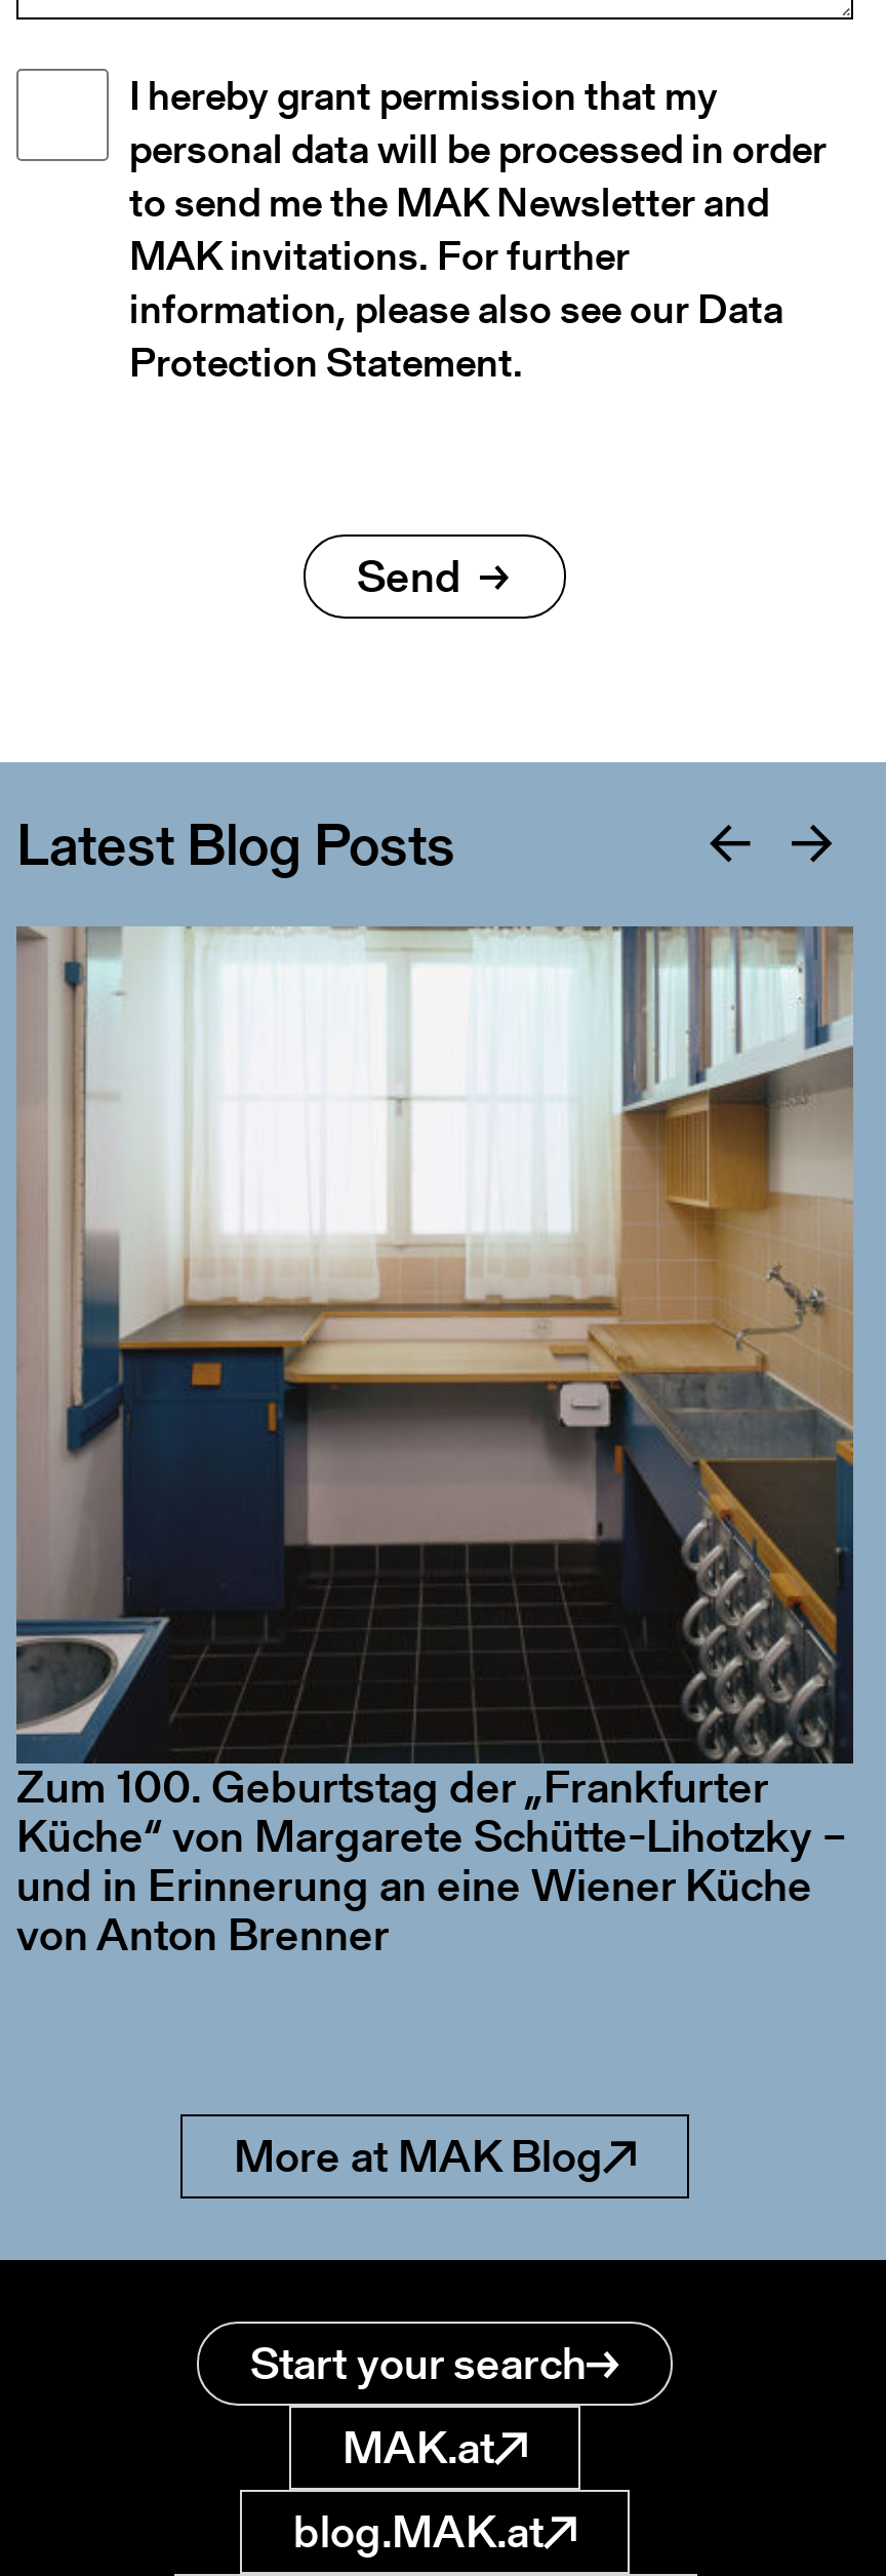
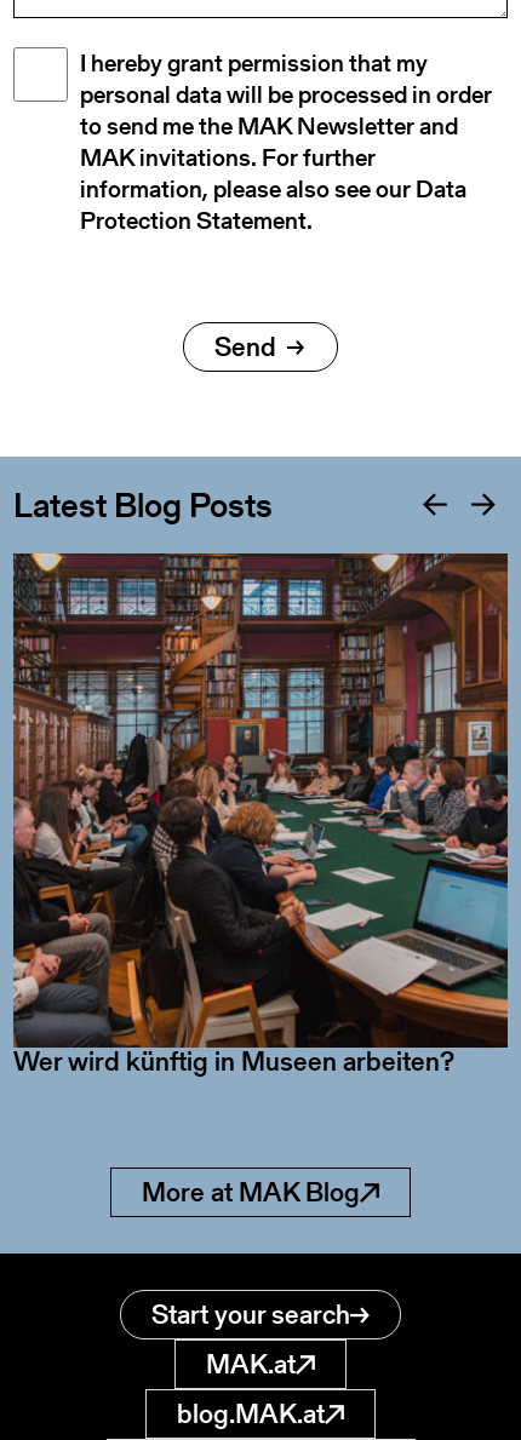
[16,926,855,1757] [image] -> [12,552,509,976] [image]
[16,1756,847,1967] Zum 100. Geburtstag der „Frankfurter | Küche“ von Margarete Schütte-Lihotzky – | und in Erinnerung an eine Wiener Küche | von Anton Brenner -> [13,1043,454,1081] Wer wird künftig in Museen arbeiten?

